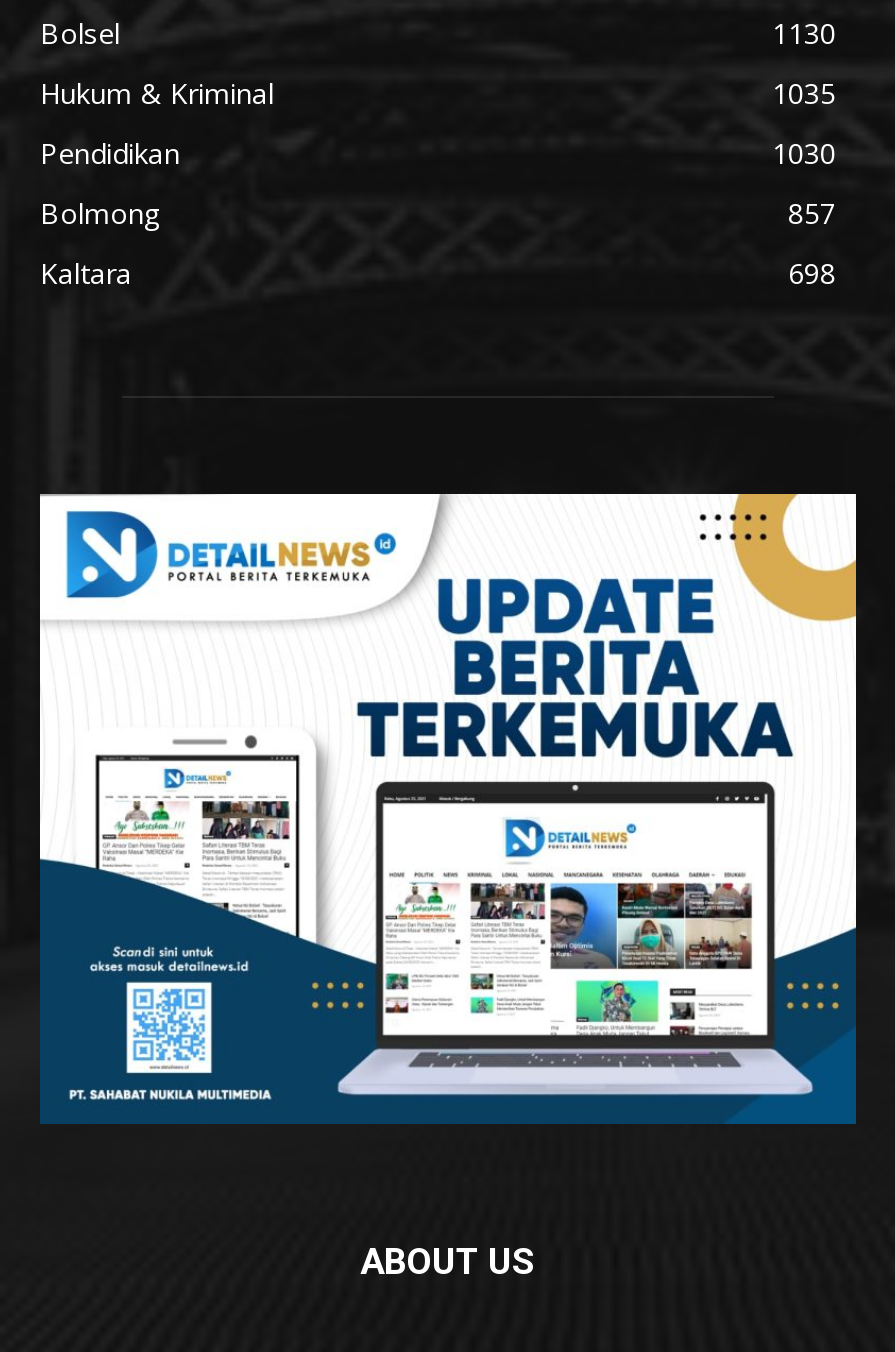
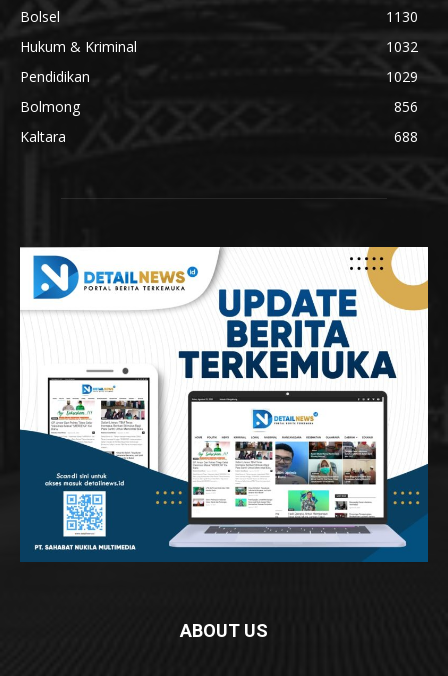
[772,73,836,111] 1035 -> [386,37,418,56] 1032
[772,133,836,171] 1030 -> [386,67,418,86] 1029
[788,193,836,231] 857 -> [394,97,418,116] 856
[788,253,836,291] 698 -> [394,127,418,146] 688

